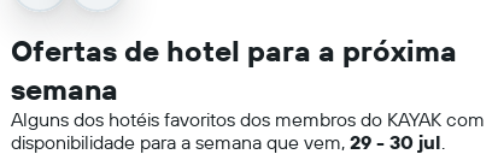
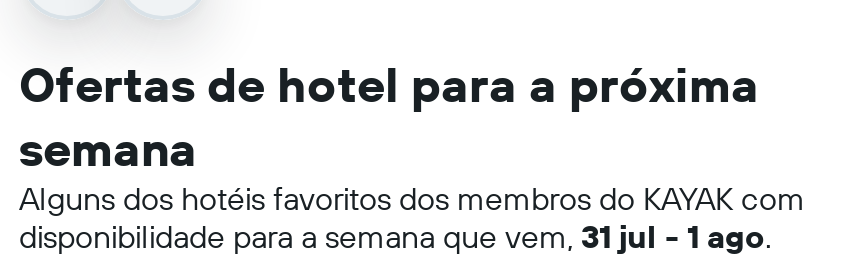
[11,130,445,154] disponibilidade para a semana que vem, 29 - 30 jul. -> [19,216,771,256] disponibilidade para a semana que vem, 31 jul - 1 ago.

